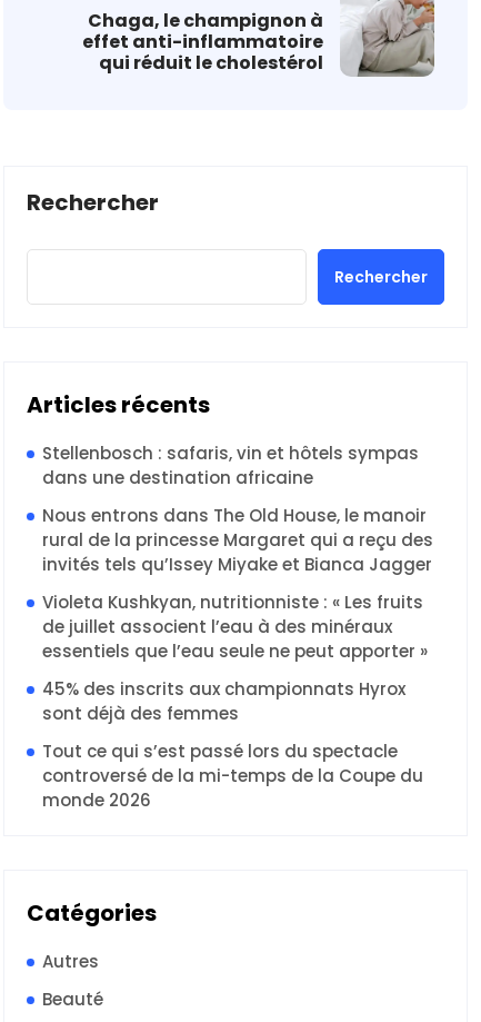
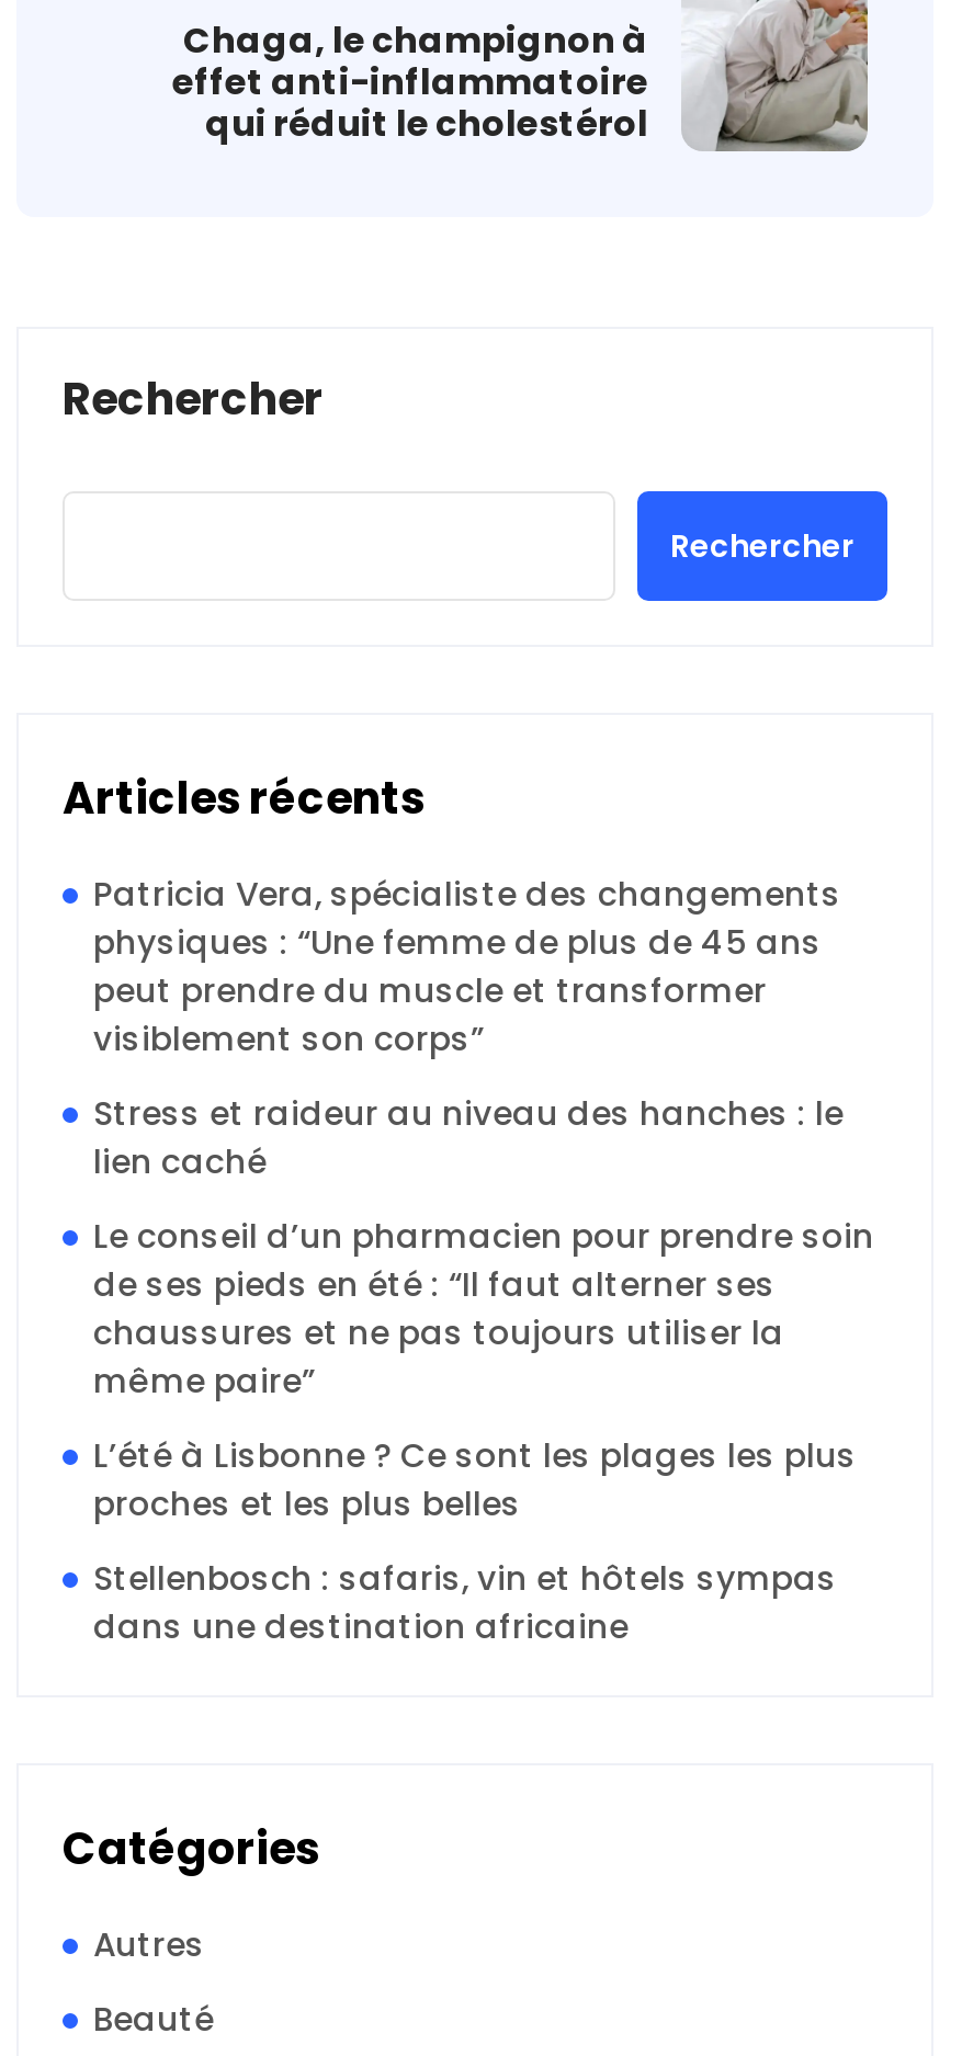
none -> [93,871,874,1527] Patricia Vera, spécialiste des changements | physiques : “Une femme de plus de 45 ans | peut prendre du muscle et transformer | visiblement son corps” | Stress et raideur au niveau des hanches : le | lien caché | Le conseil d’un pharmacien pour prendre soin | de ses pieds en été : “Il faut alterner ses | chaussures et ne pas toujours utiliser la | même paire” | L’été à Lisbonne ? Ce sont les plages les plus | proches et les plus belles
moved [42,442,419,489] -> [93,1555,837,1649]: Stellenbosch : safaris, vin et hôtels sympas | dans une destination africaine
[42,504,433,812] Nous entrons dans The Old House, le manoir | rural de la princesse Margaret qui a reçu des | invités tels qu’Issey Miyake et Bianca Jagger | Violeta Kushkyan, nutritionniste : « Les fruits | de juillet associent l’eau à des minéraux | essentiels que l’eau seule ne peut apporter » | 45% des inscrits aux championnats Hyrox | sont déjà des femmes | Tout ce qui s’est passé lors du spectacle | controversé de la mi-temps de la Coupe du | monde 2026 -> none

